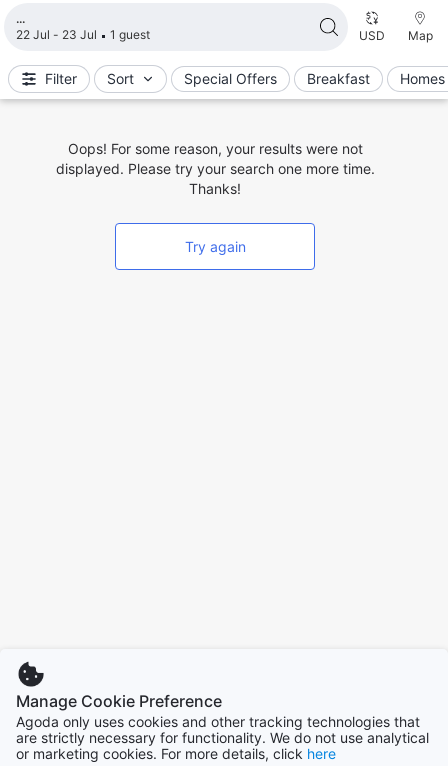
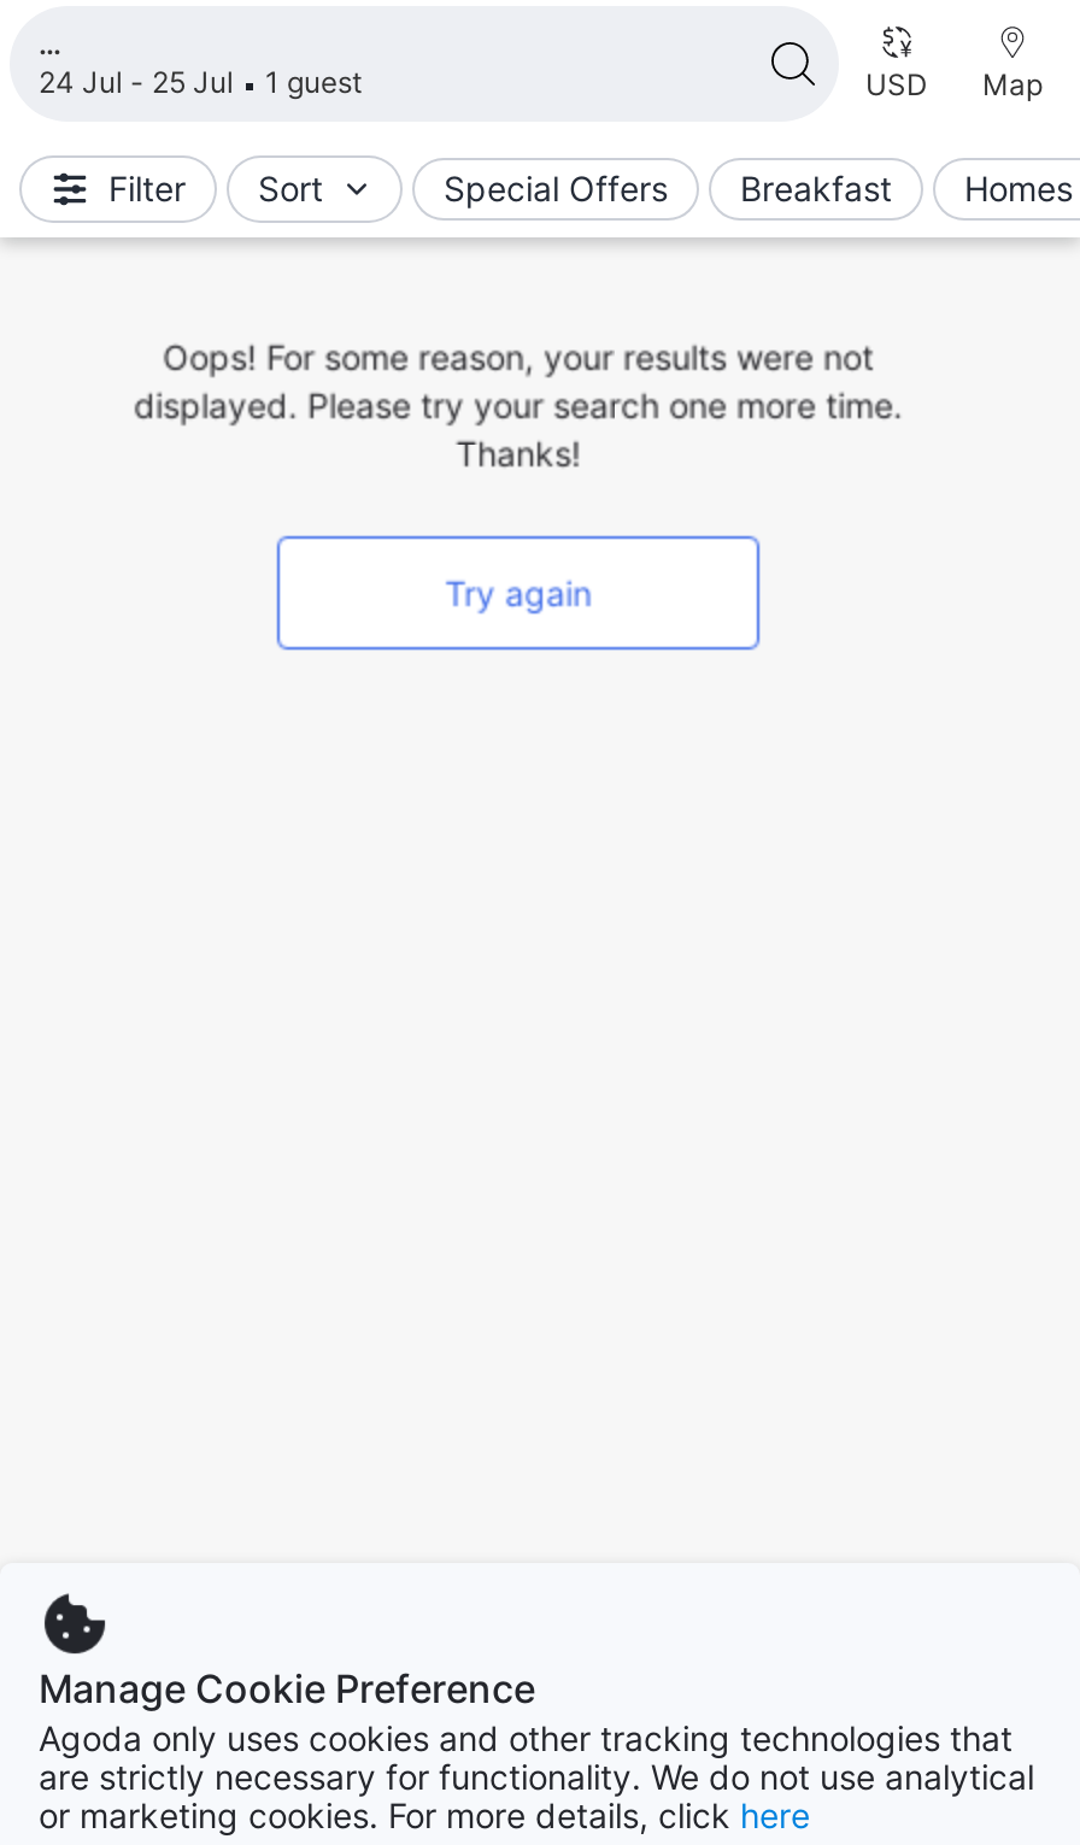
[16,27,150,42] 22 Jul - 23 Jul 1 guest -> [39,64,362,100] 24 Jul - 25 Jul 1 guest

